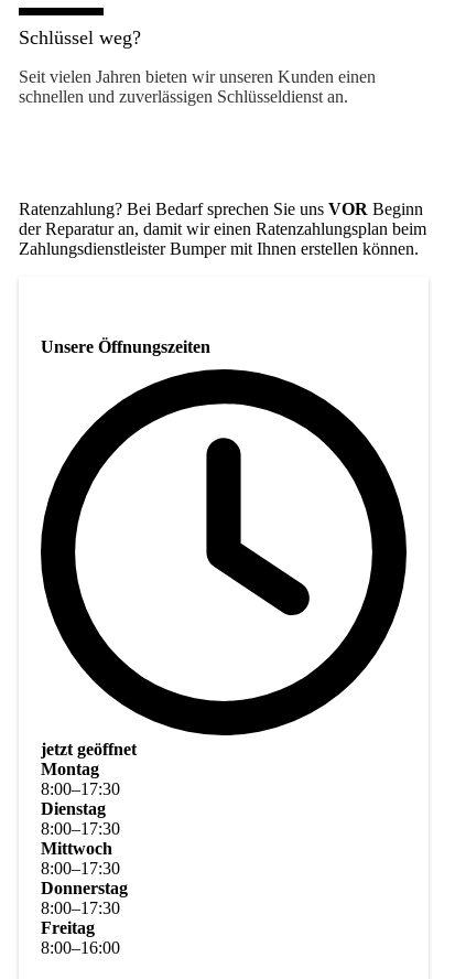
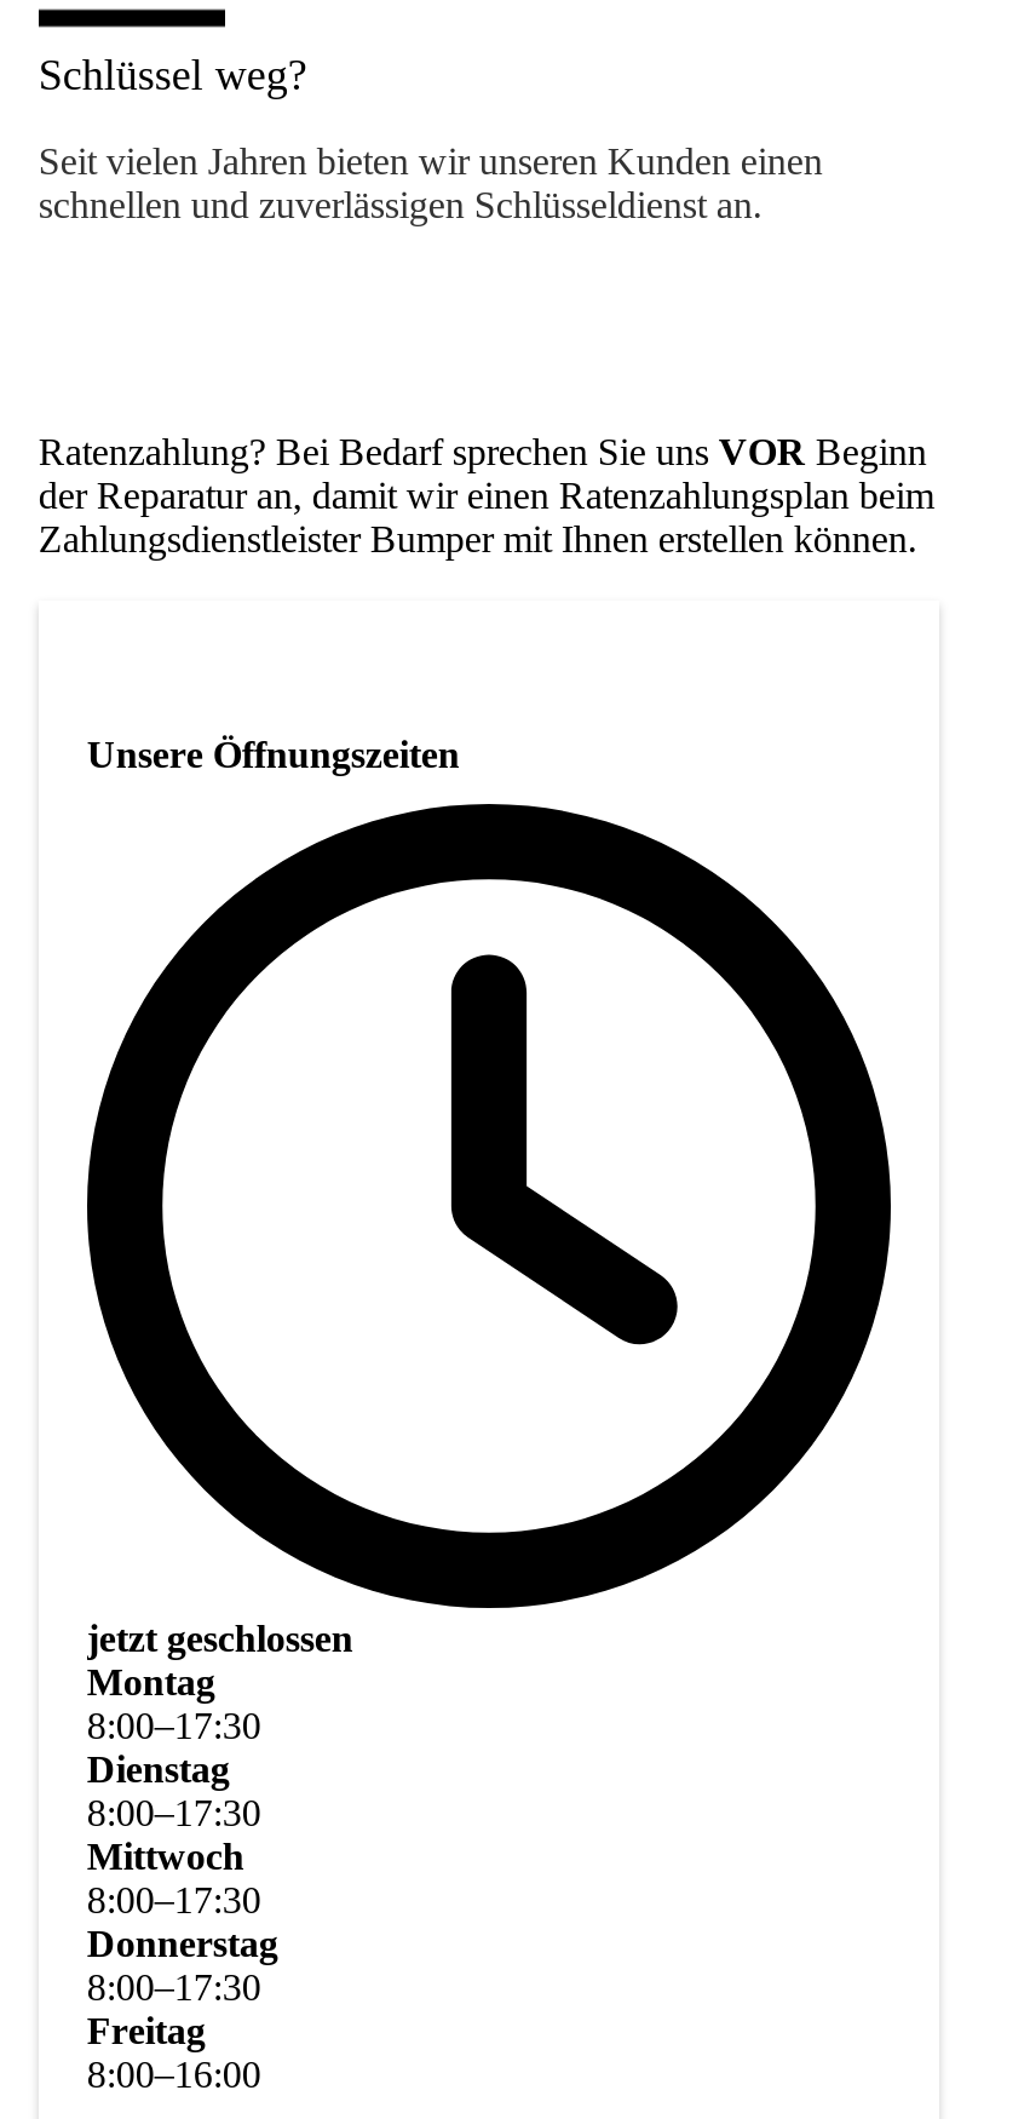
[41,740,136,758] jetzt geöffnet -> [87,1617,353,1659] jetzt geschlossen

